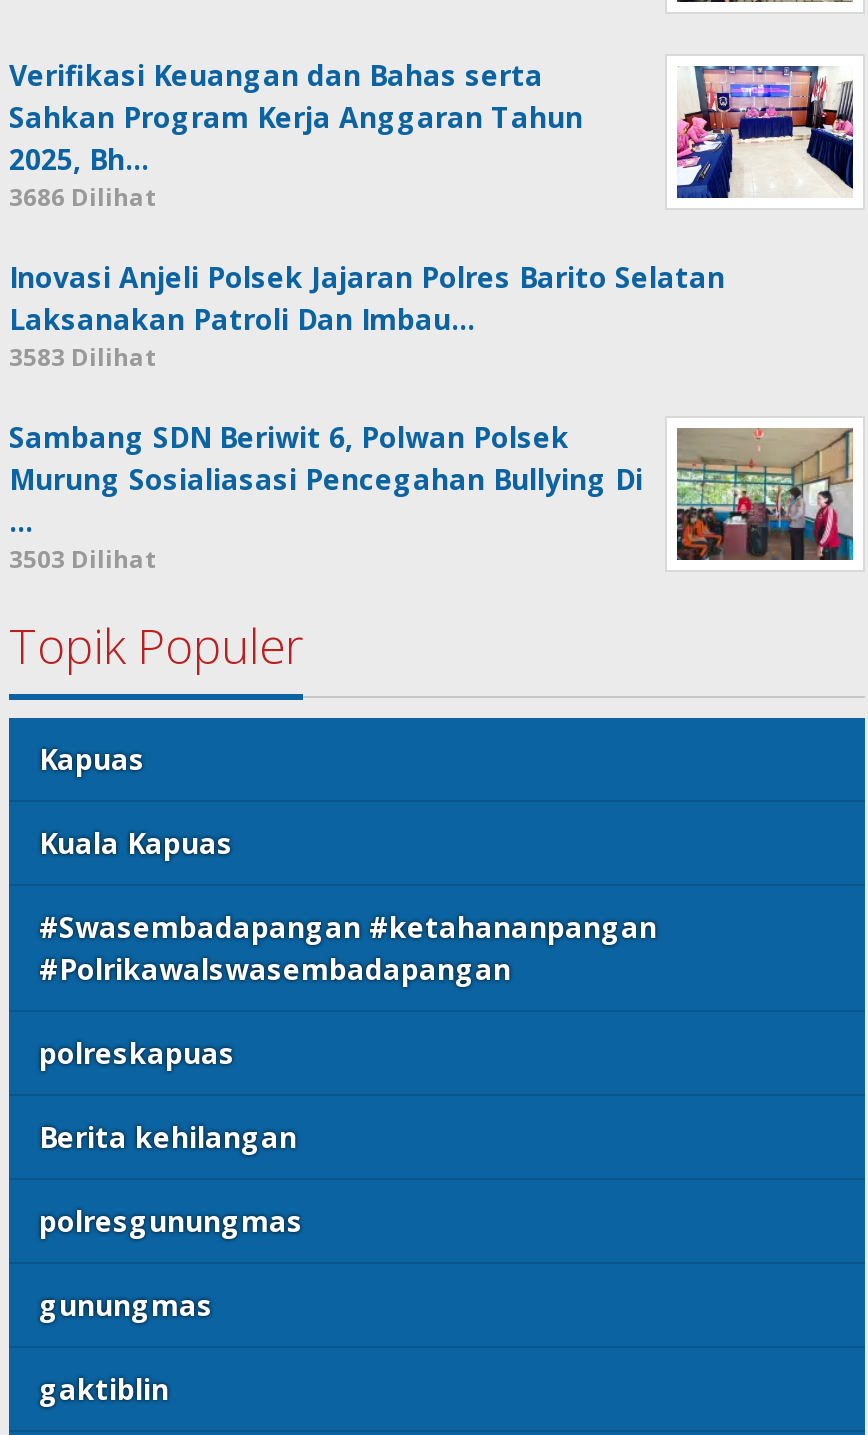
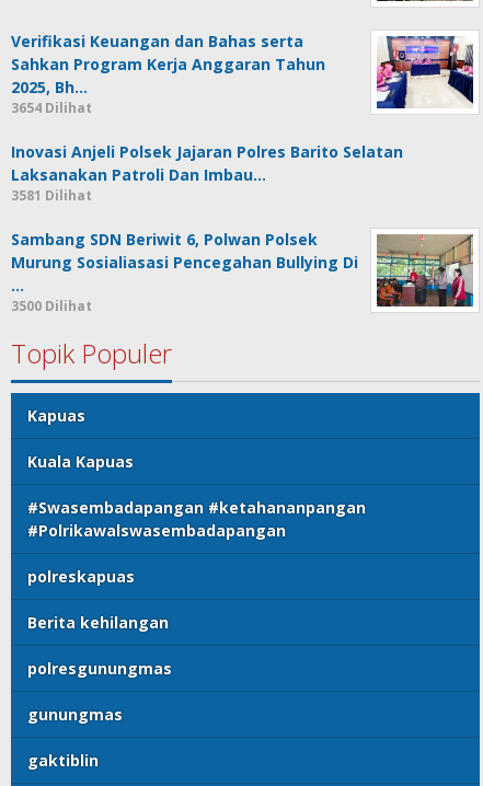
[9,180,157,214] 3686 Dilihat -> [11,99,92,117] 3654 Dilihat
[9,340,157,374] 3583 Dilihat -> [11,186,92,205] 3581 Dilihat
[9,542,157,576] 3503 Dilihat -> [11,297,92,315] 3500 Dilihat

